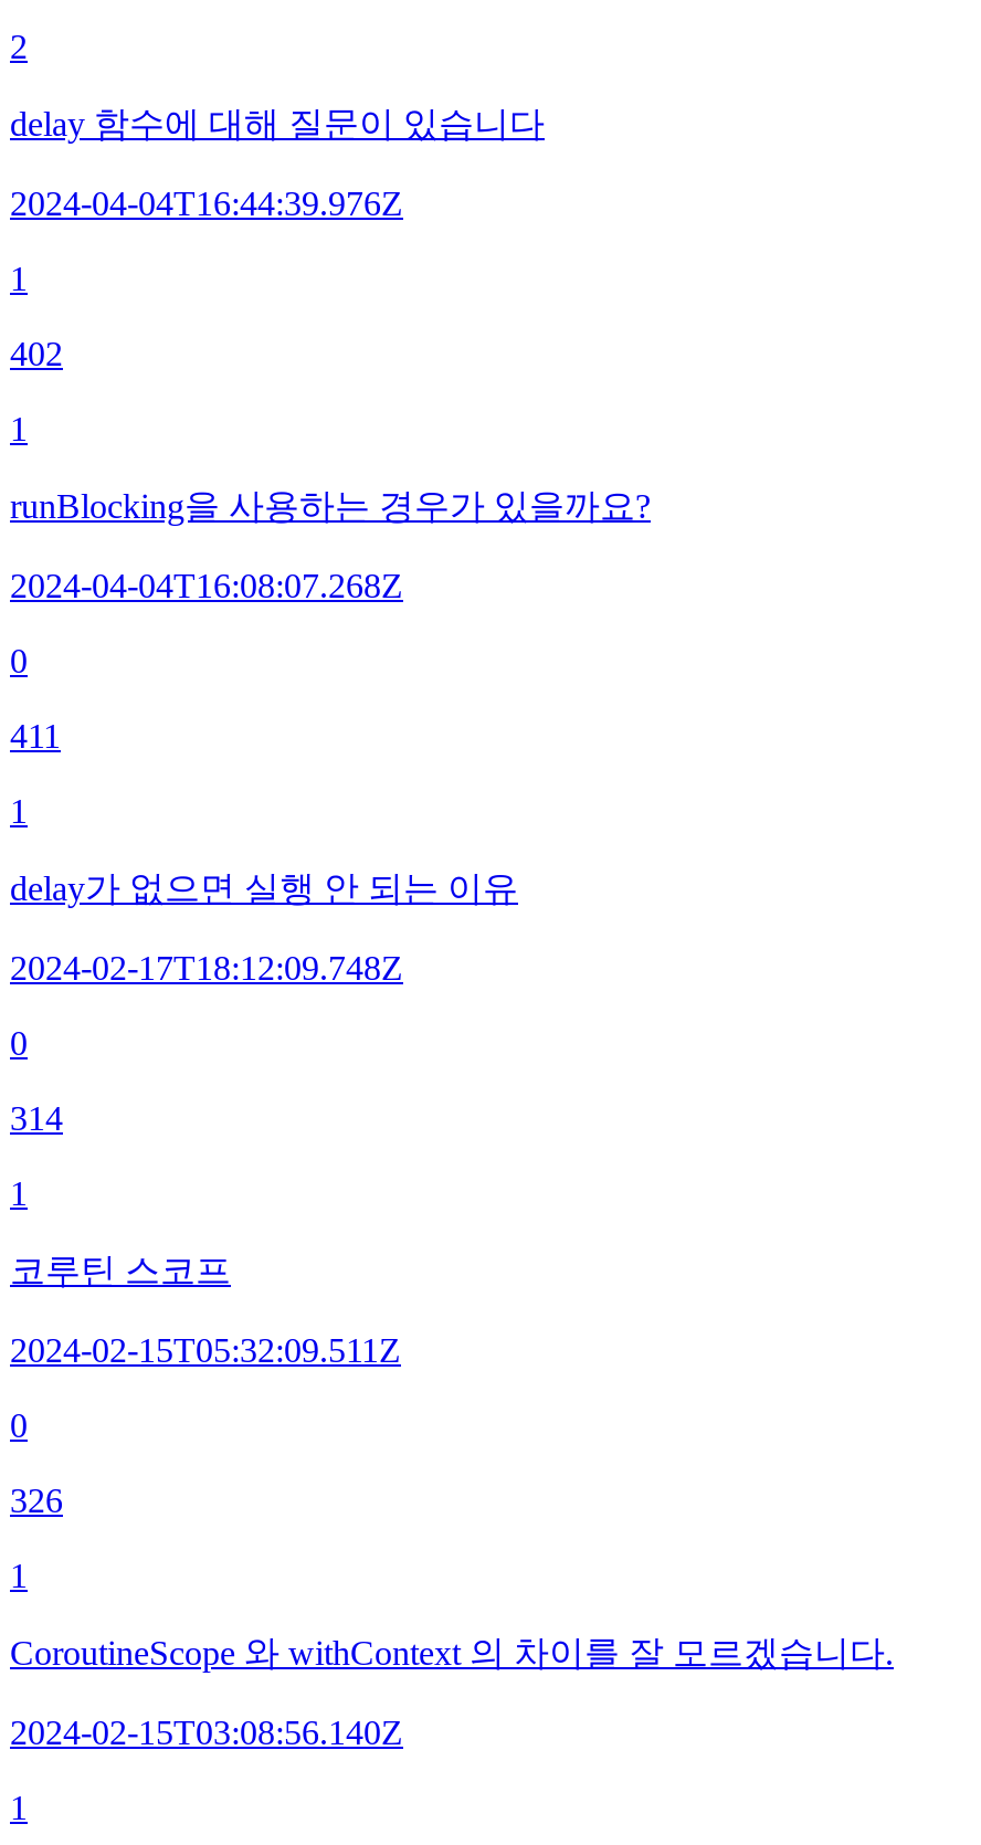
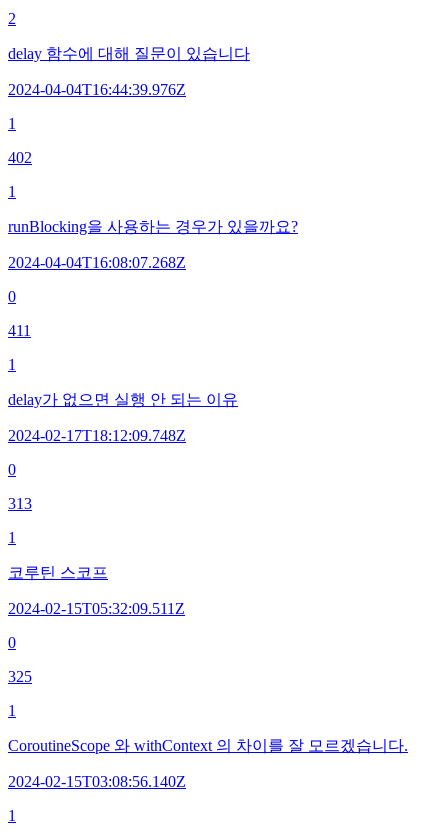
[10,1099,63,1137] 314 -> [8,495,32,512] 313
[10,1481,63,1519] 326 -> [8,668,32,685] 325

